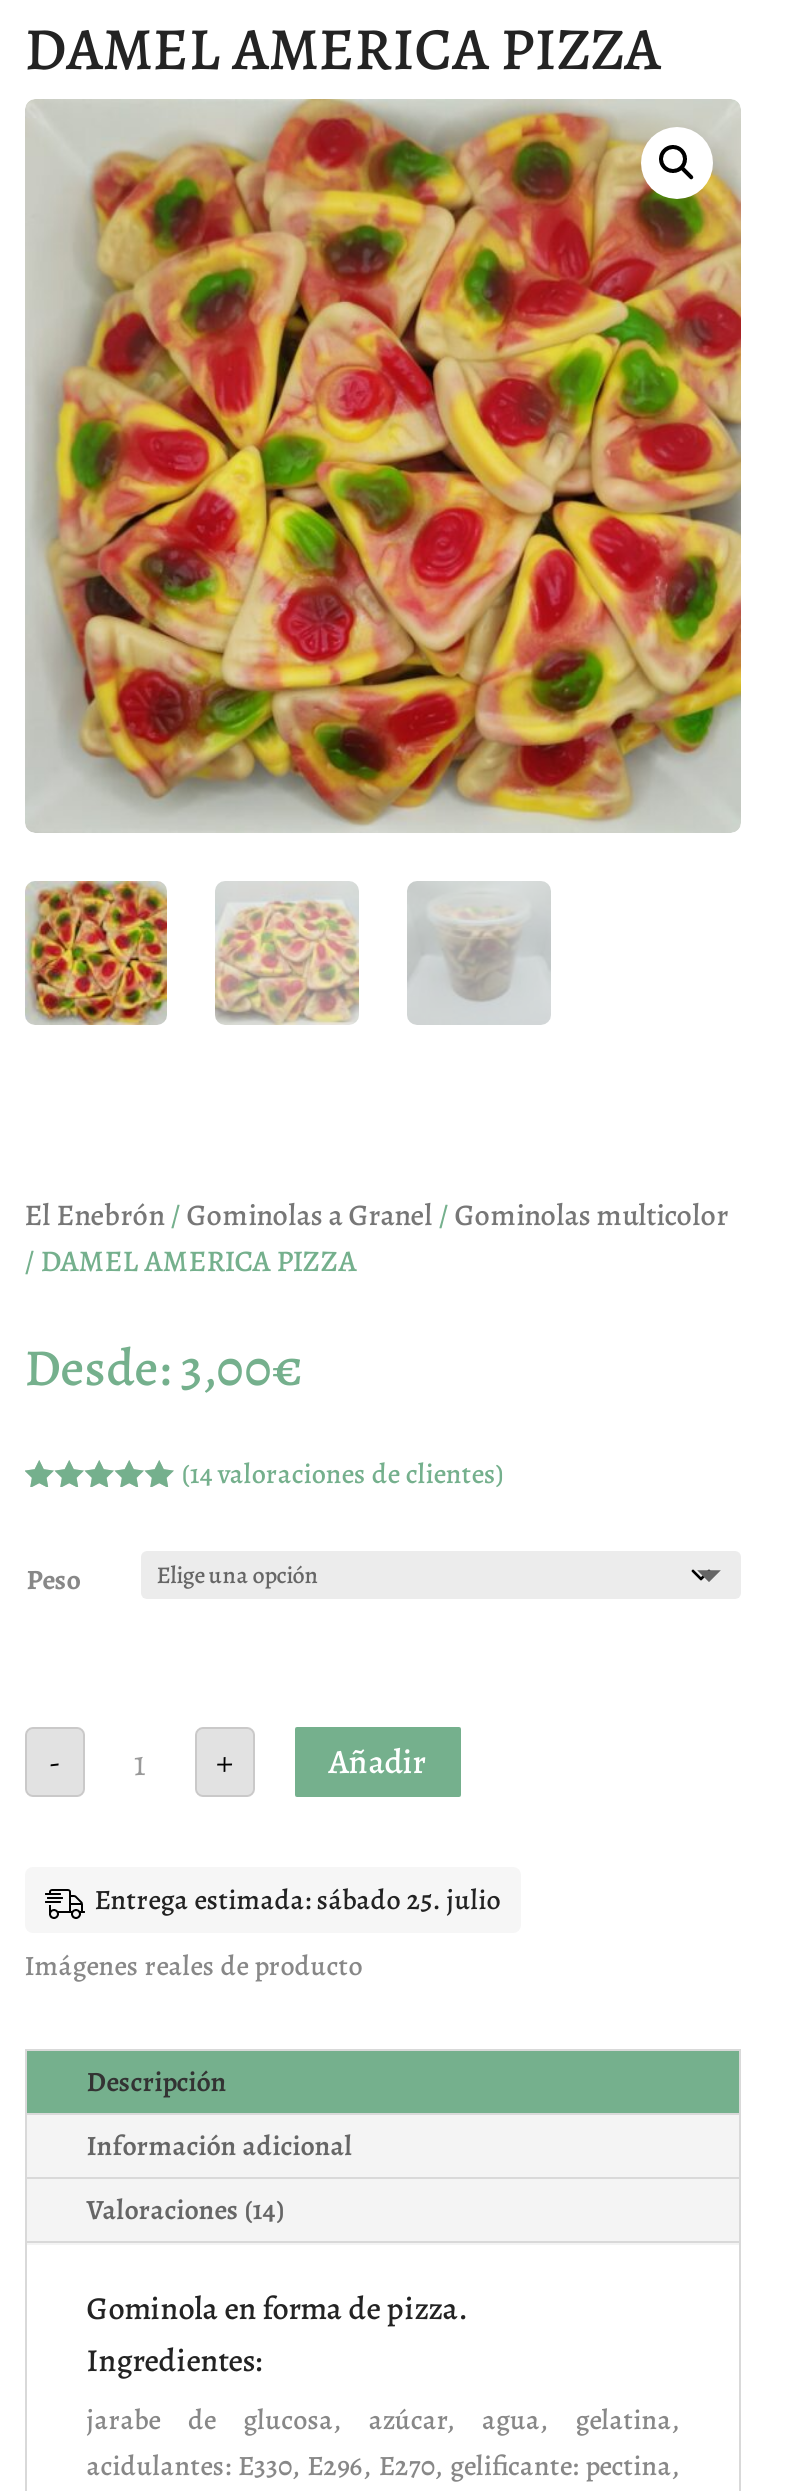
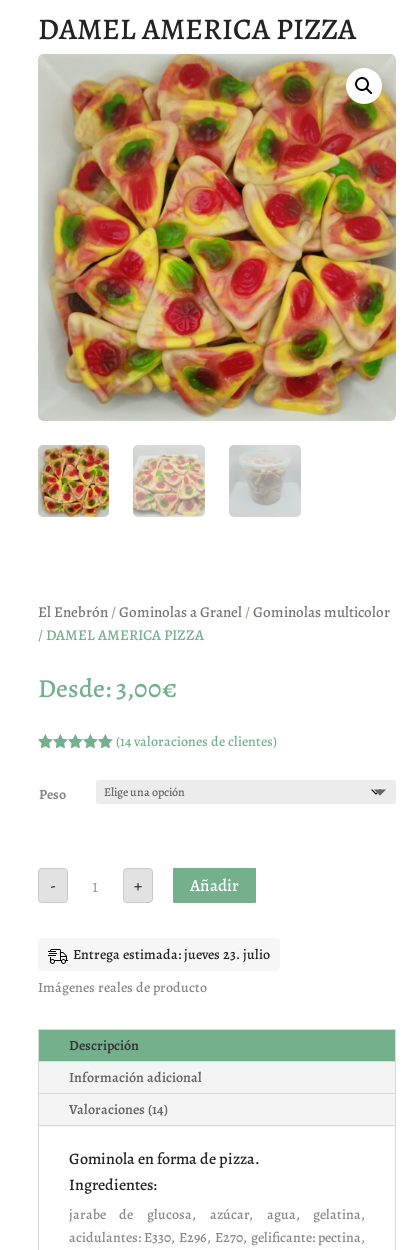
[95,1882,501,1920] Entrega estimada: sábado 25. julio -> [73,945,270,964] Entrega estimada: jueves 23. julio

